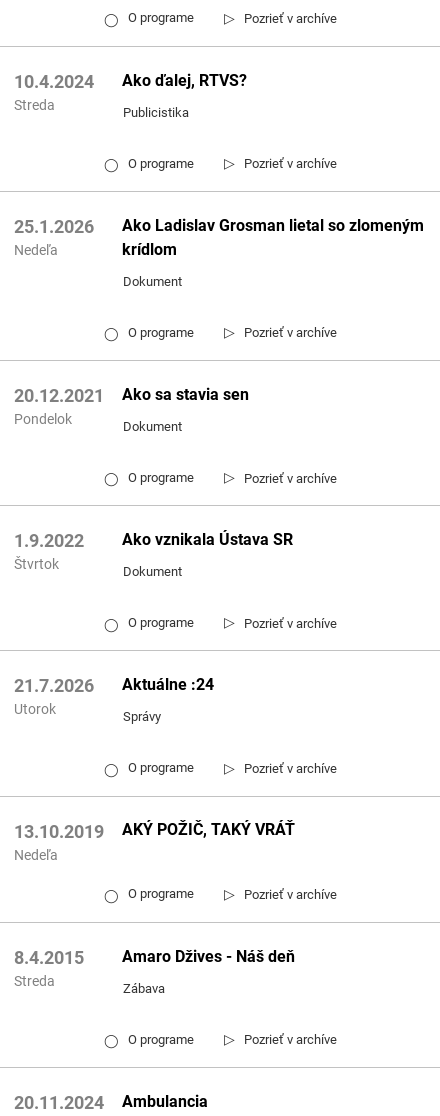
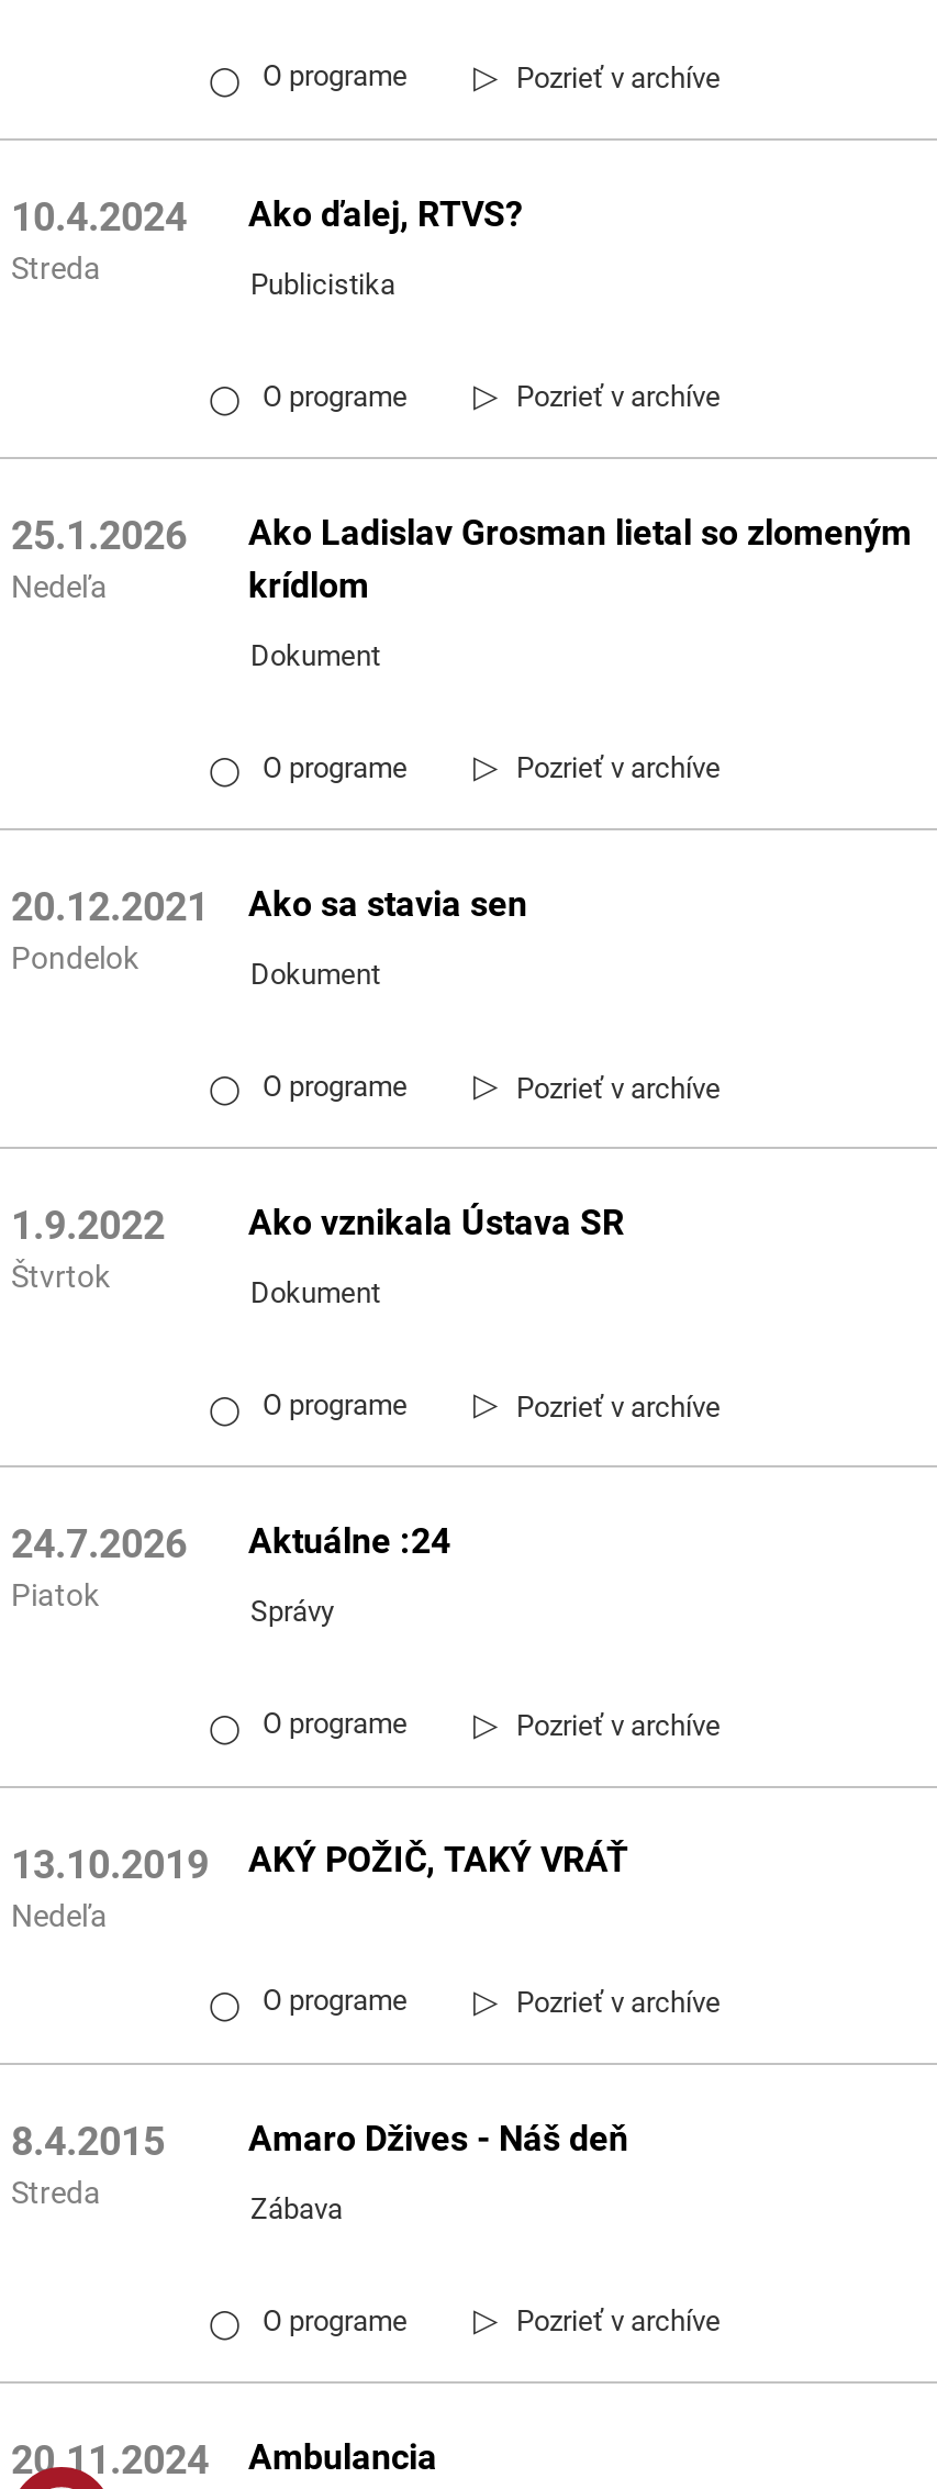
[14,675,214,696] 21.7.2026 Aktuálne :24 -> [11,1521,450,1567] 24.7.2026 Aktuálne :24
[14,701,56,717] Utorok -> [11,1578,99,1613] Piatok

